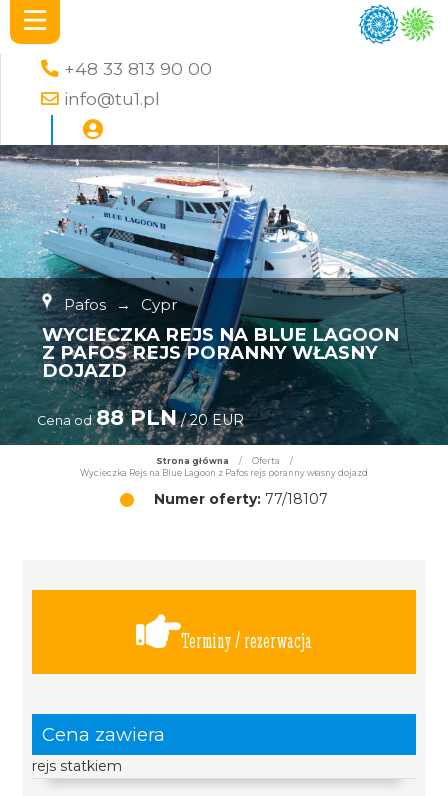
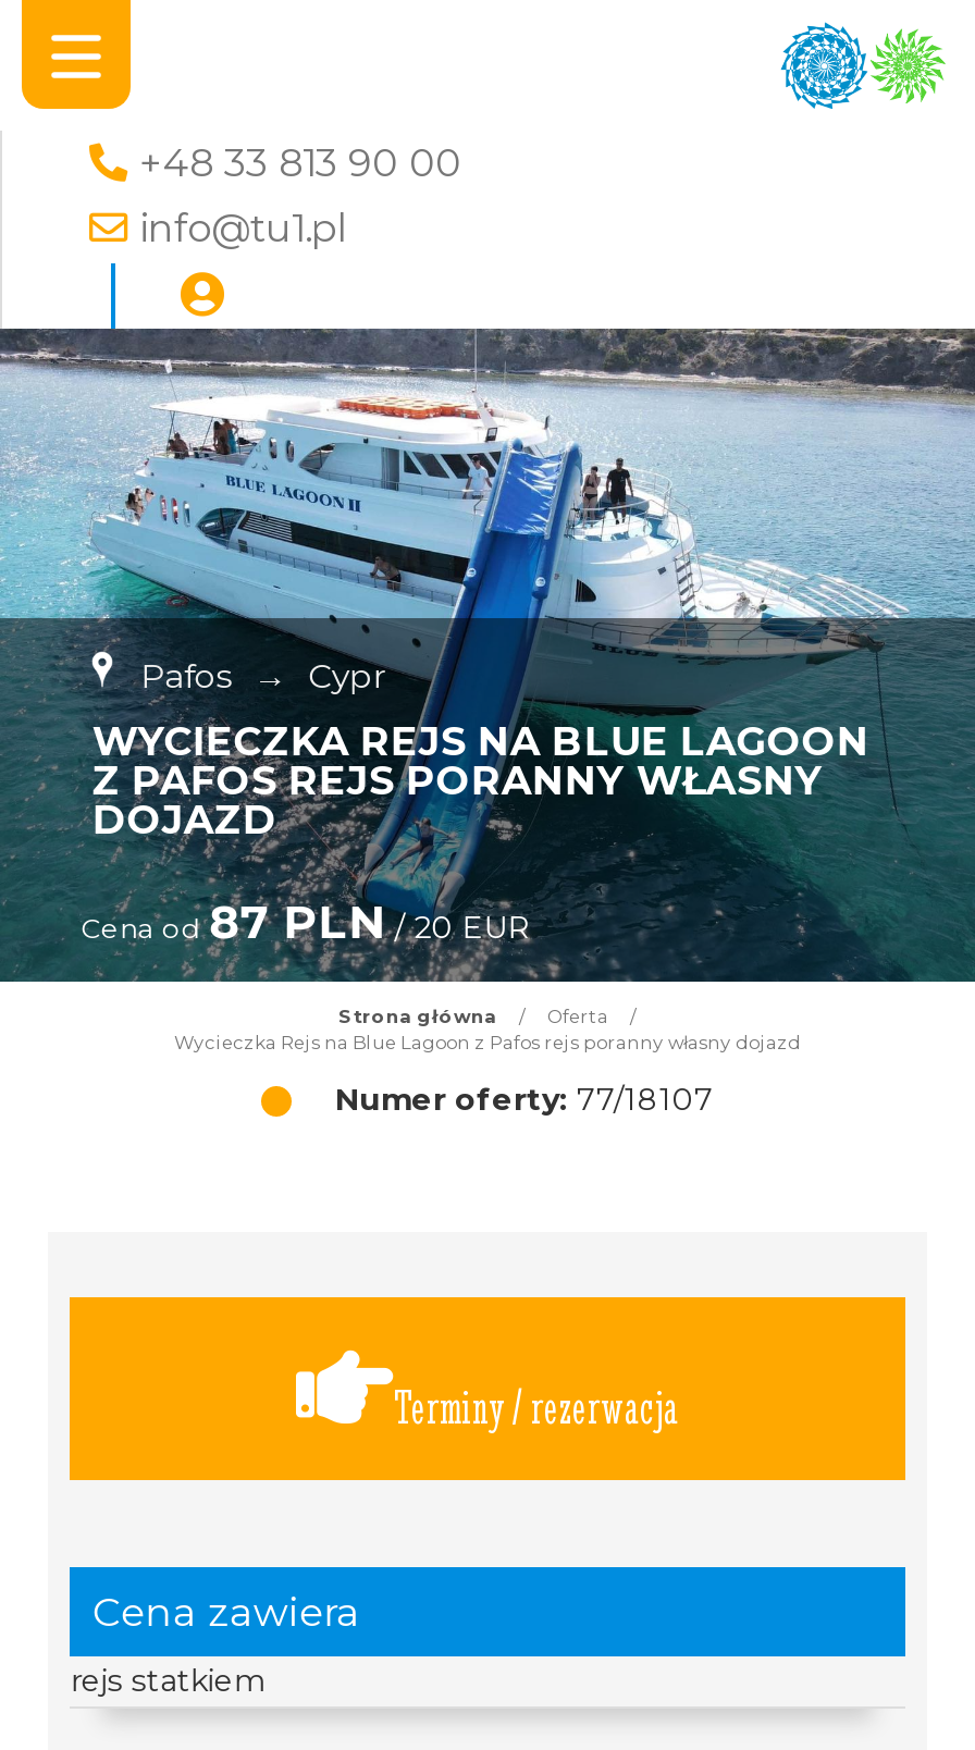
[37,405,244,430] Cena od 88 PLN / 20 EUR -> [81,895,532,949] Cena od 87 PLN / 20 EUR

